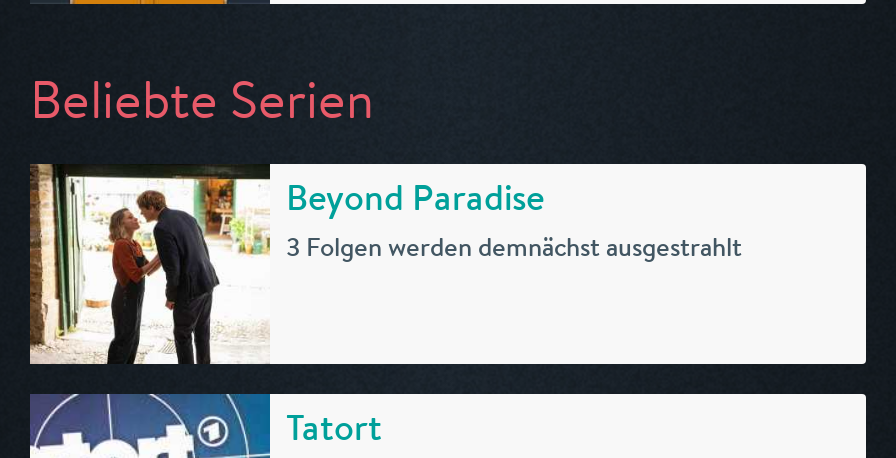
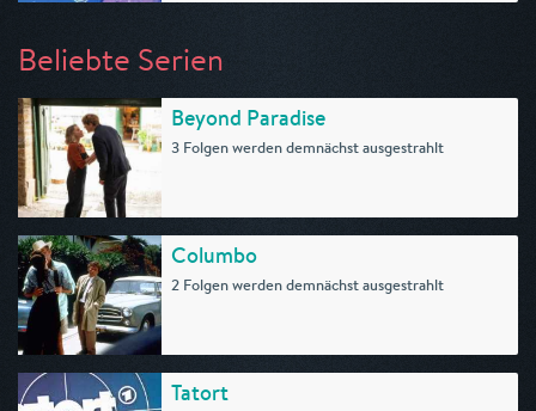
none -> [17,234,444,356] [image] | Columbo | 2 Folgen werden demnächst ausgestrahlt

